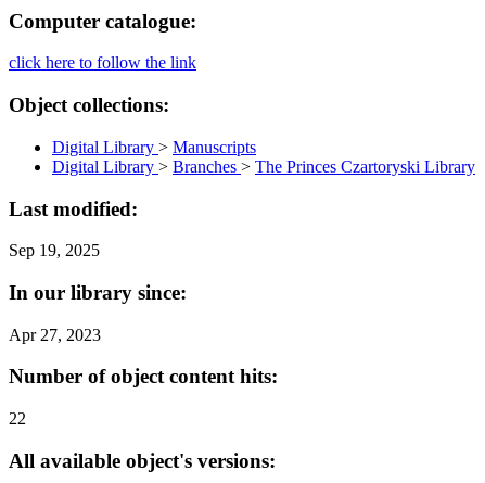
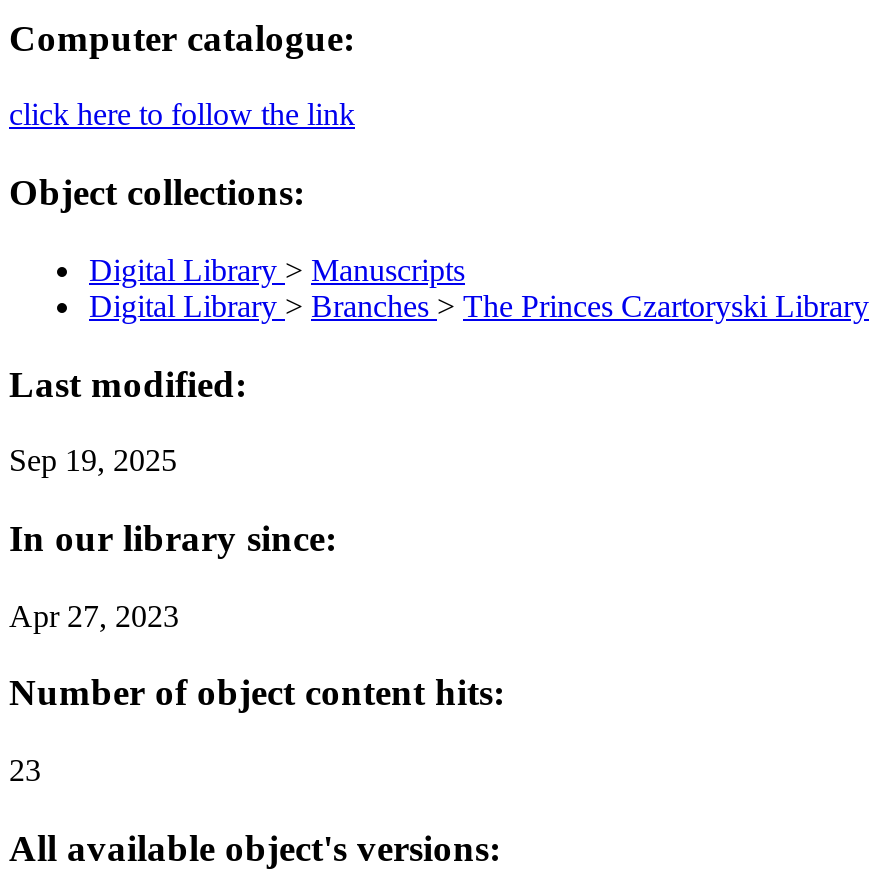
[9,409,26,428] 22 -> [9,753,41,787] 23

